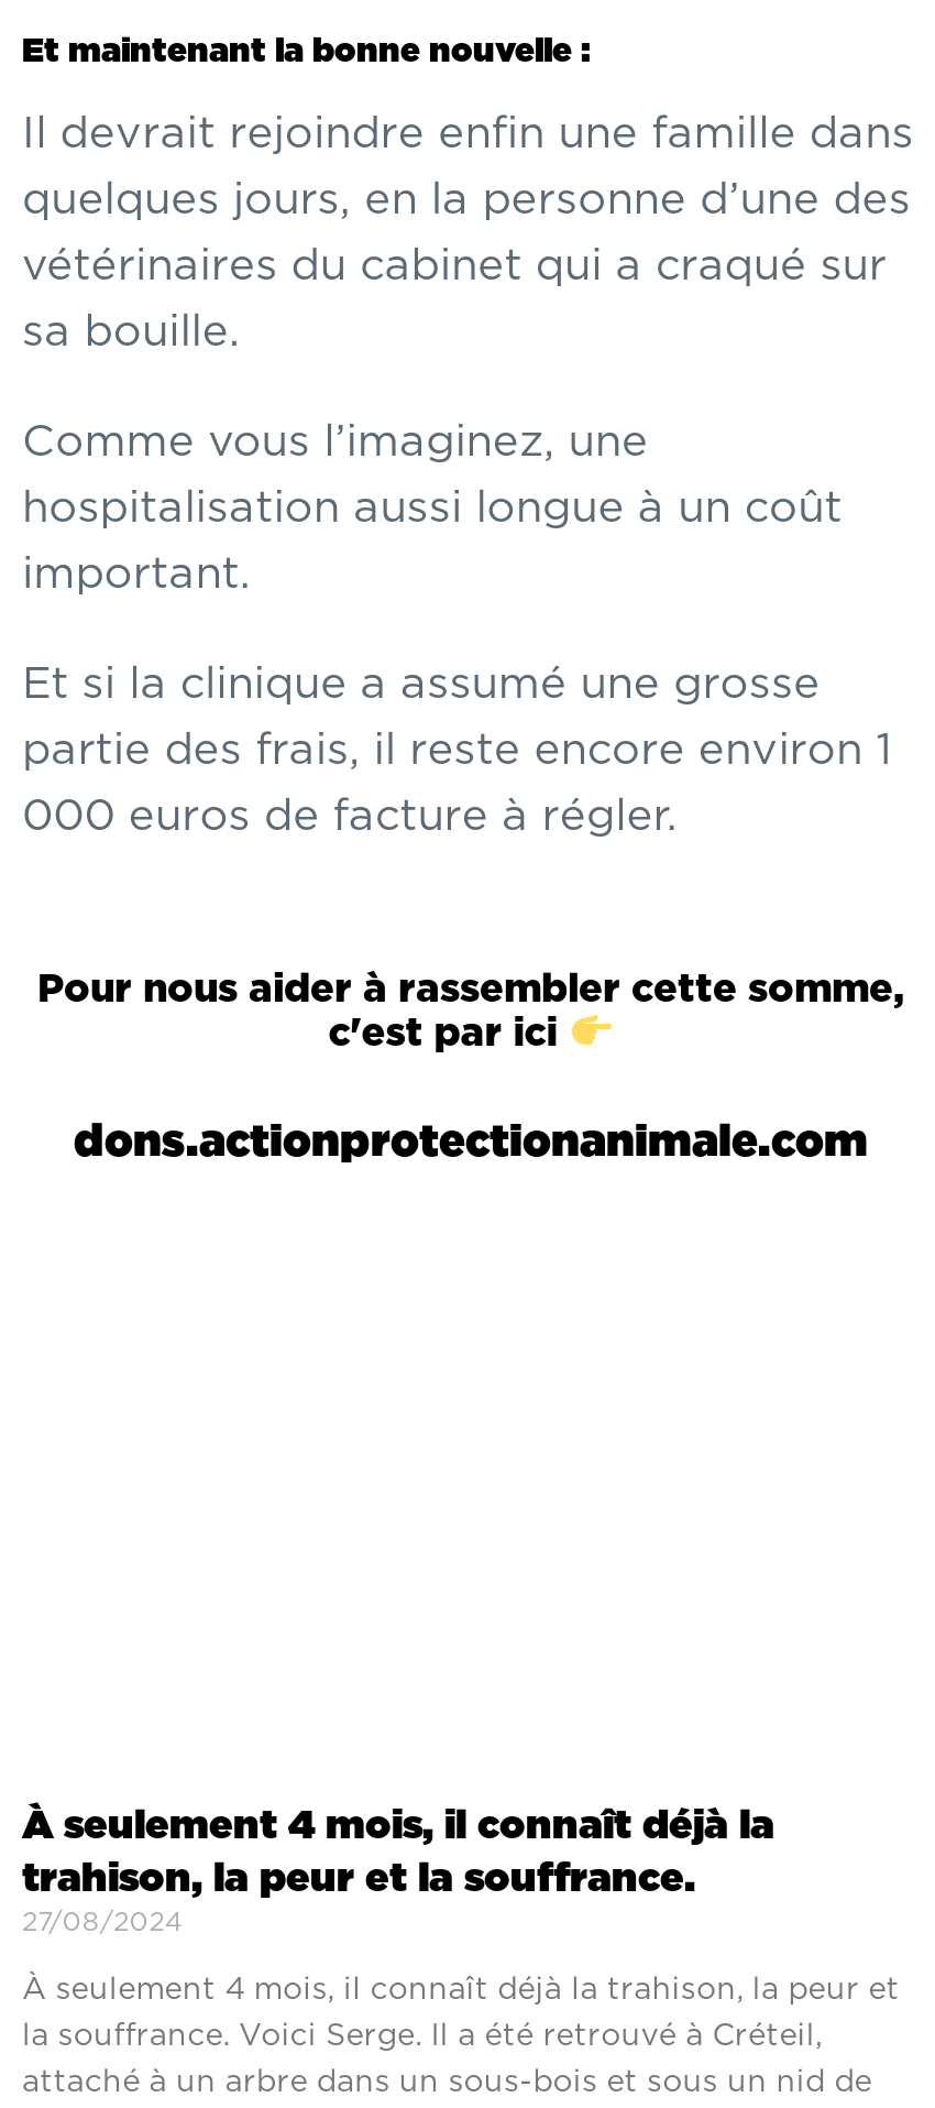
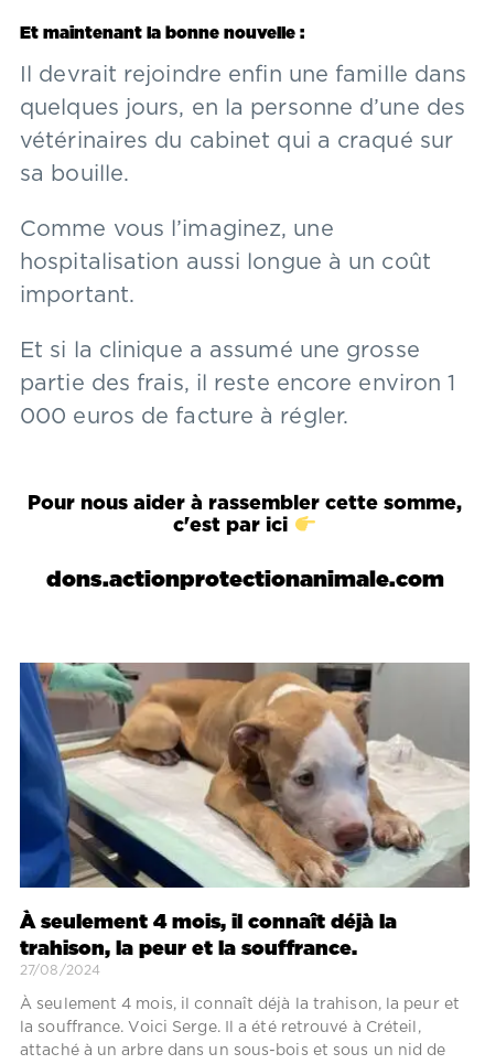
none -> [19,662,471,889] [image]

